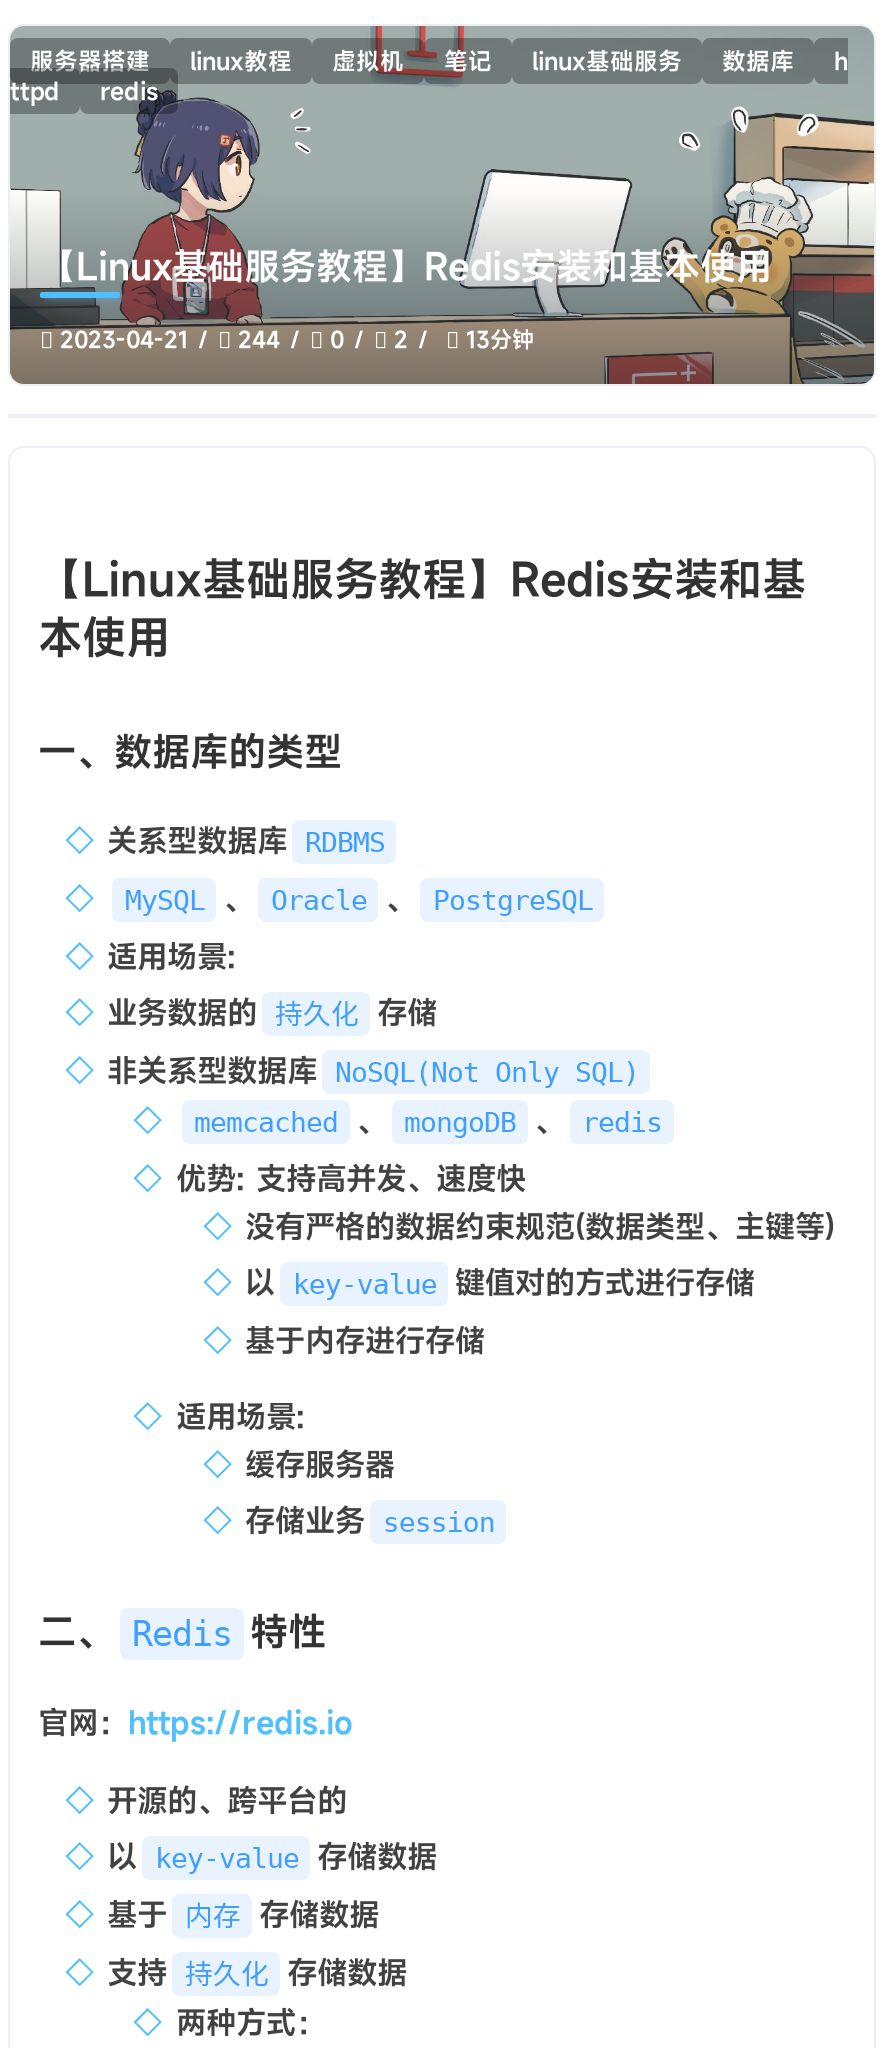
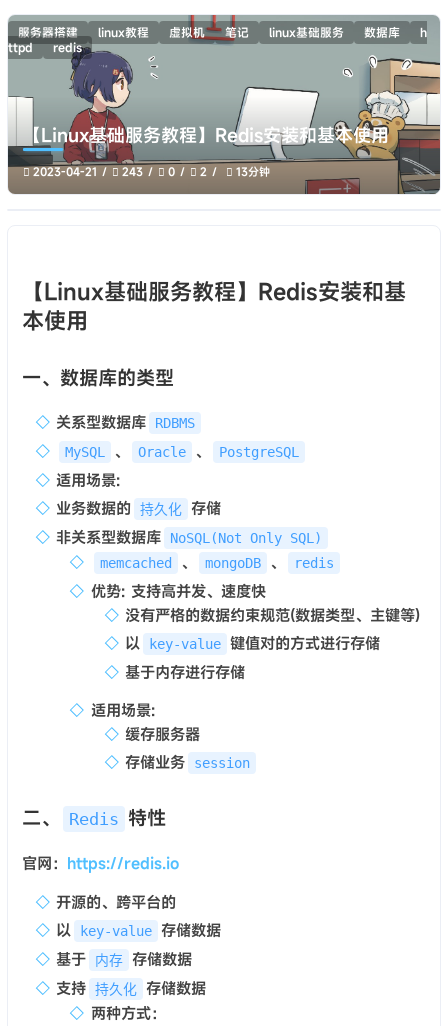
[60,323,534,353] 2023-04-21 244 0 2 13分钟 -> [33,164,270,179] 2023-04-21 243 0 2 13分钟

